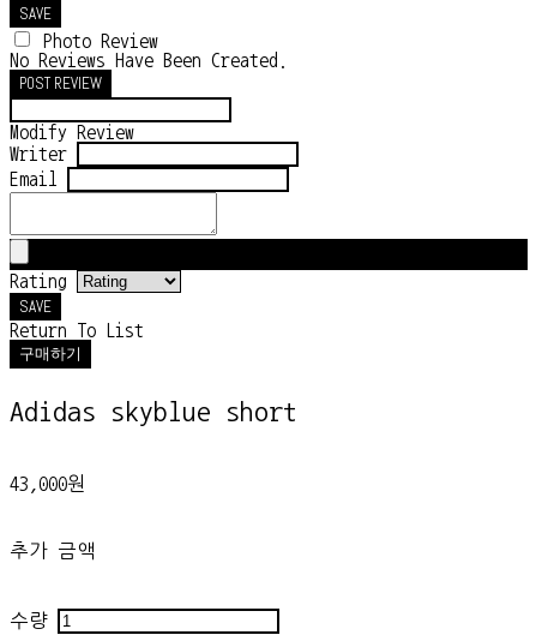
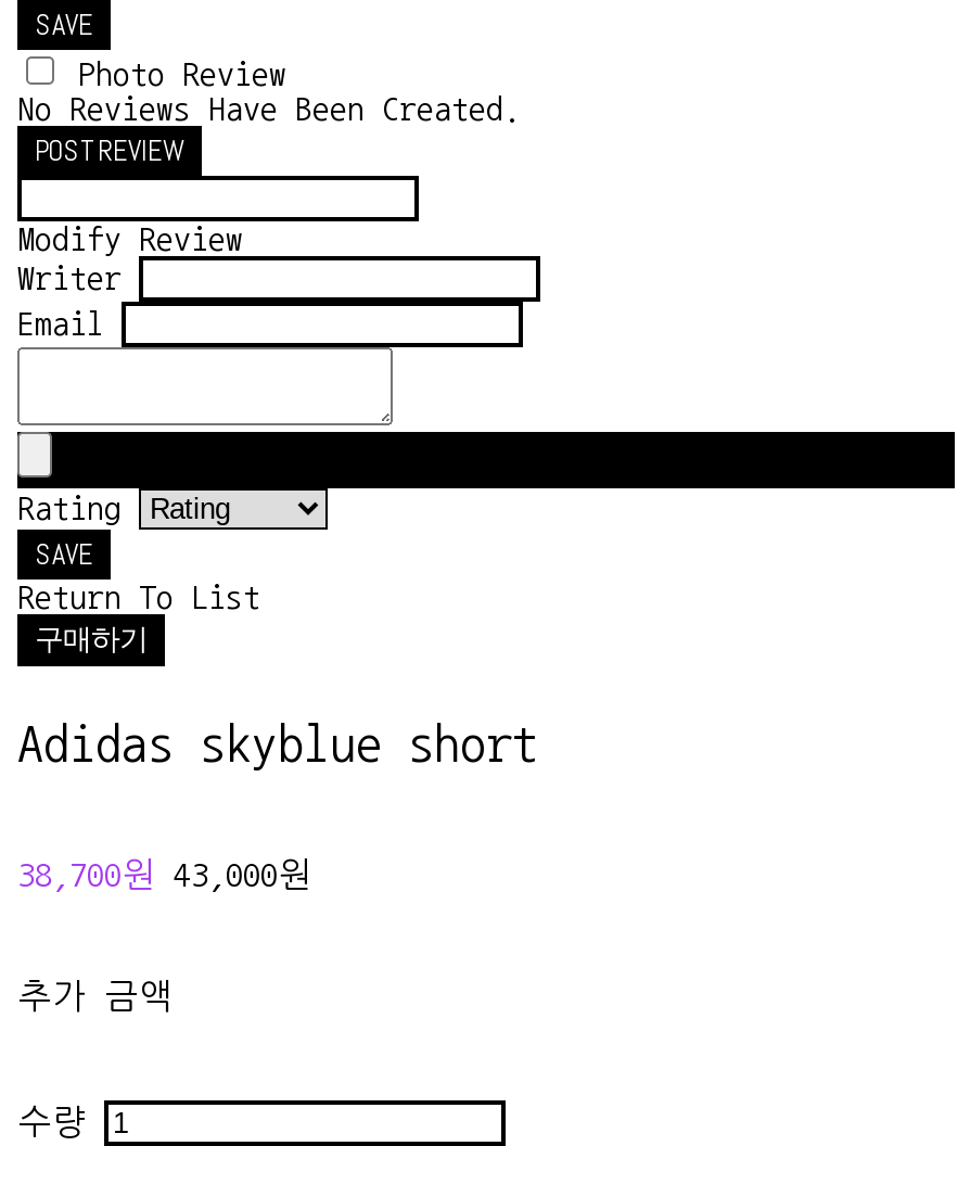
[10,474,86,493] 43,000원 -> [17,857,312,892] 38,700원 43,000원

